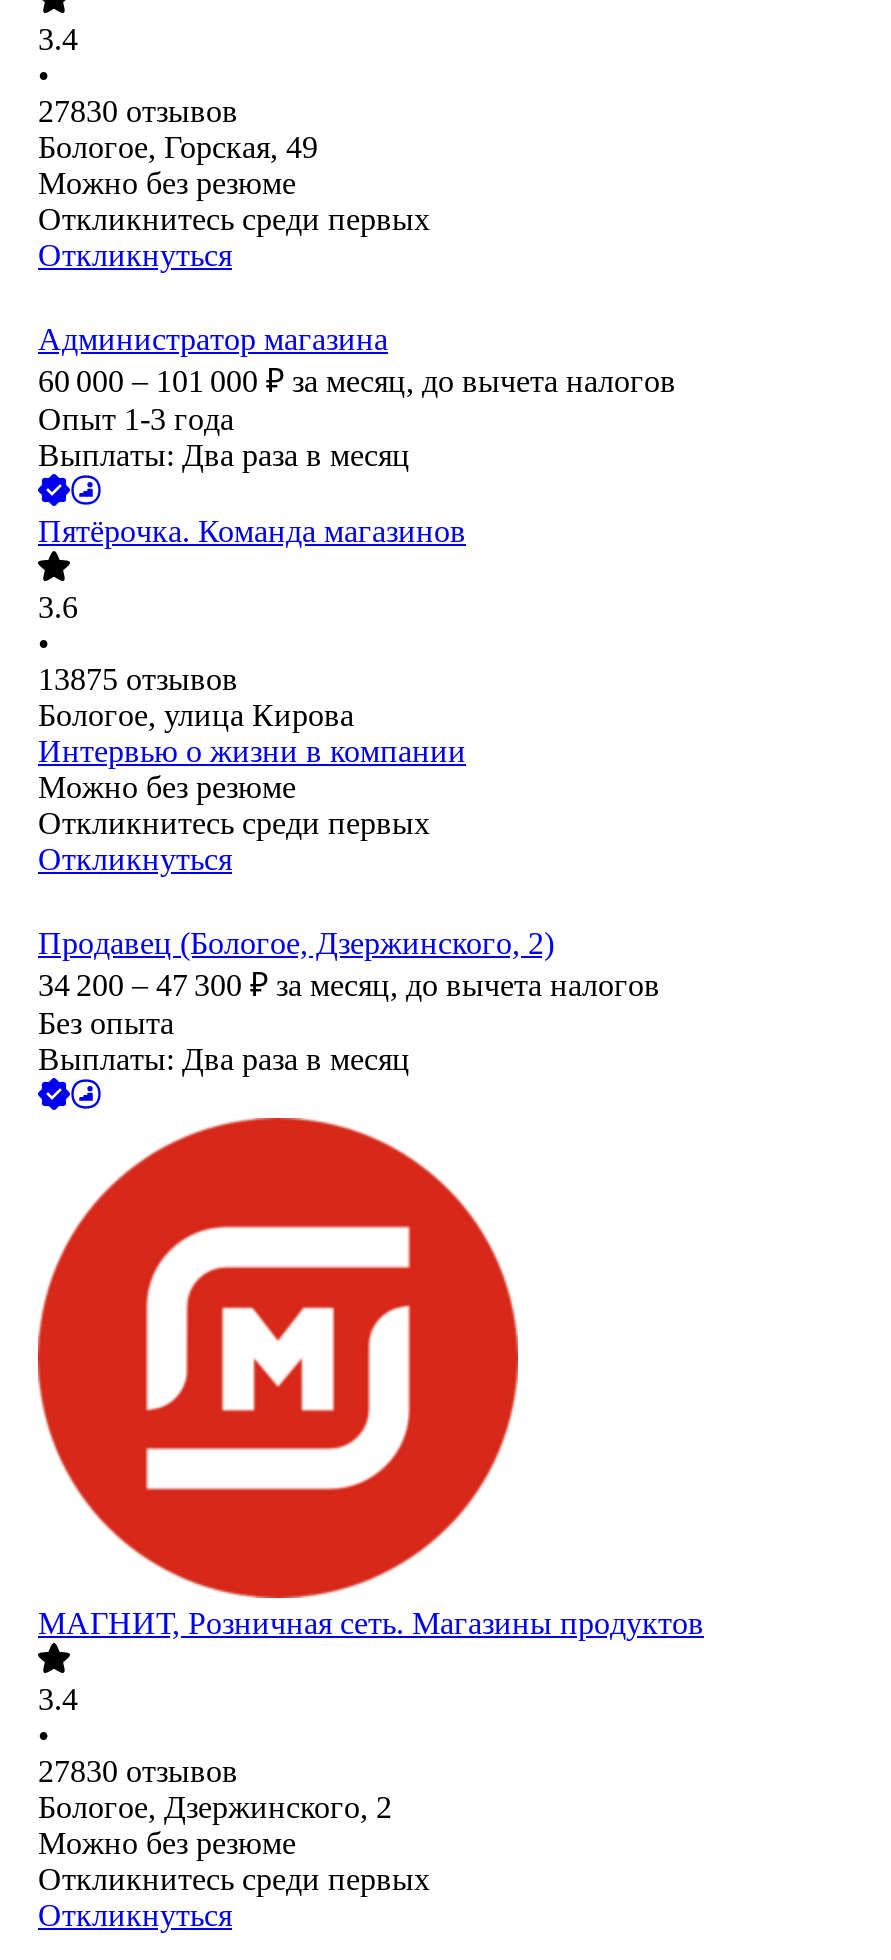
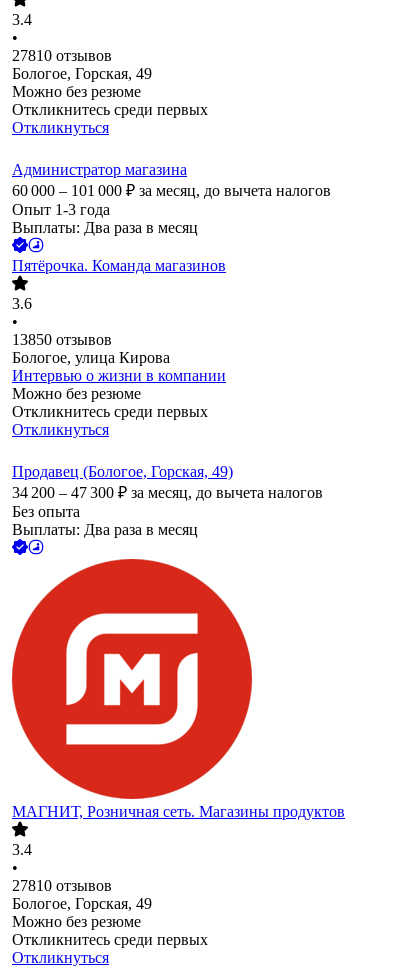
[38,95,238,129] 27830 отзывов -> [12,47,112,64] 27810 отзывов
[38,663,238,697] 13875 отзывов -> [12,331,112,348] 13850 отзывов
[38,927,554,961] Продавец (Бологое, Дзержинского, 2) -> [12,463,233,480] Продавец (Бологое, Горская, 49)
[38,1755,238,1789] 27830 отзывов -> [12,877,112,894] 27810 отзывов
[38,1791,392,1825] Бологое, Дзержинского, 2 -> [12,895,152,912] Бологое, Горская, 49

